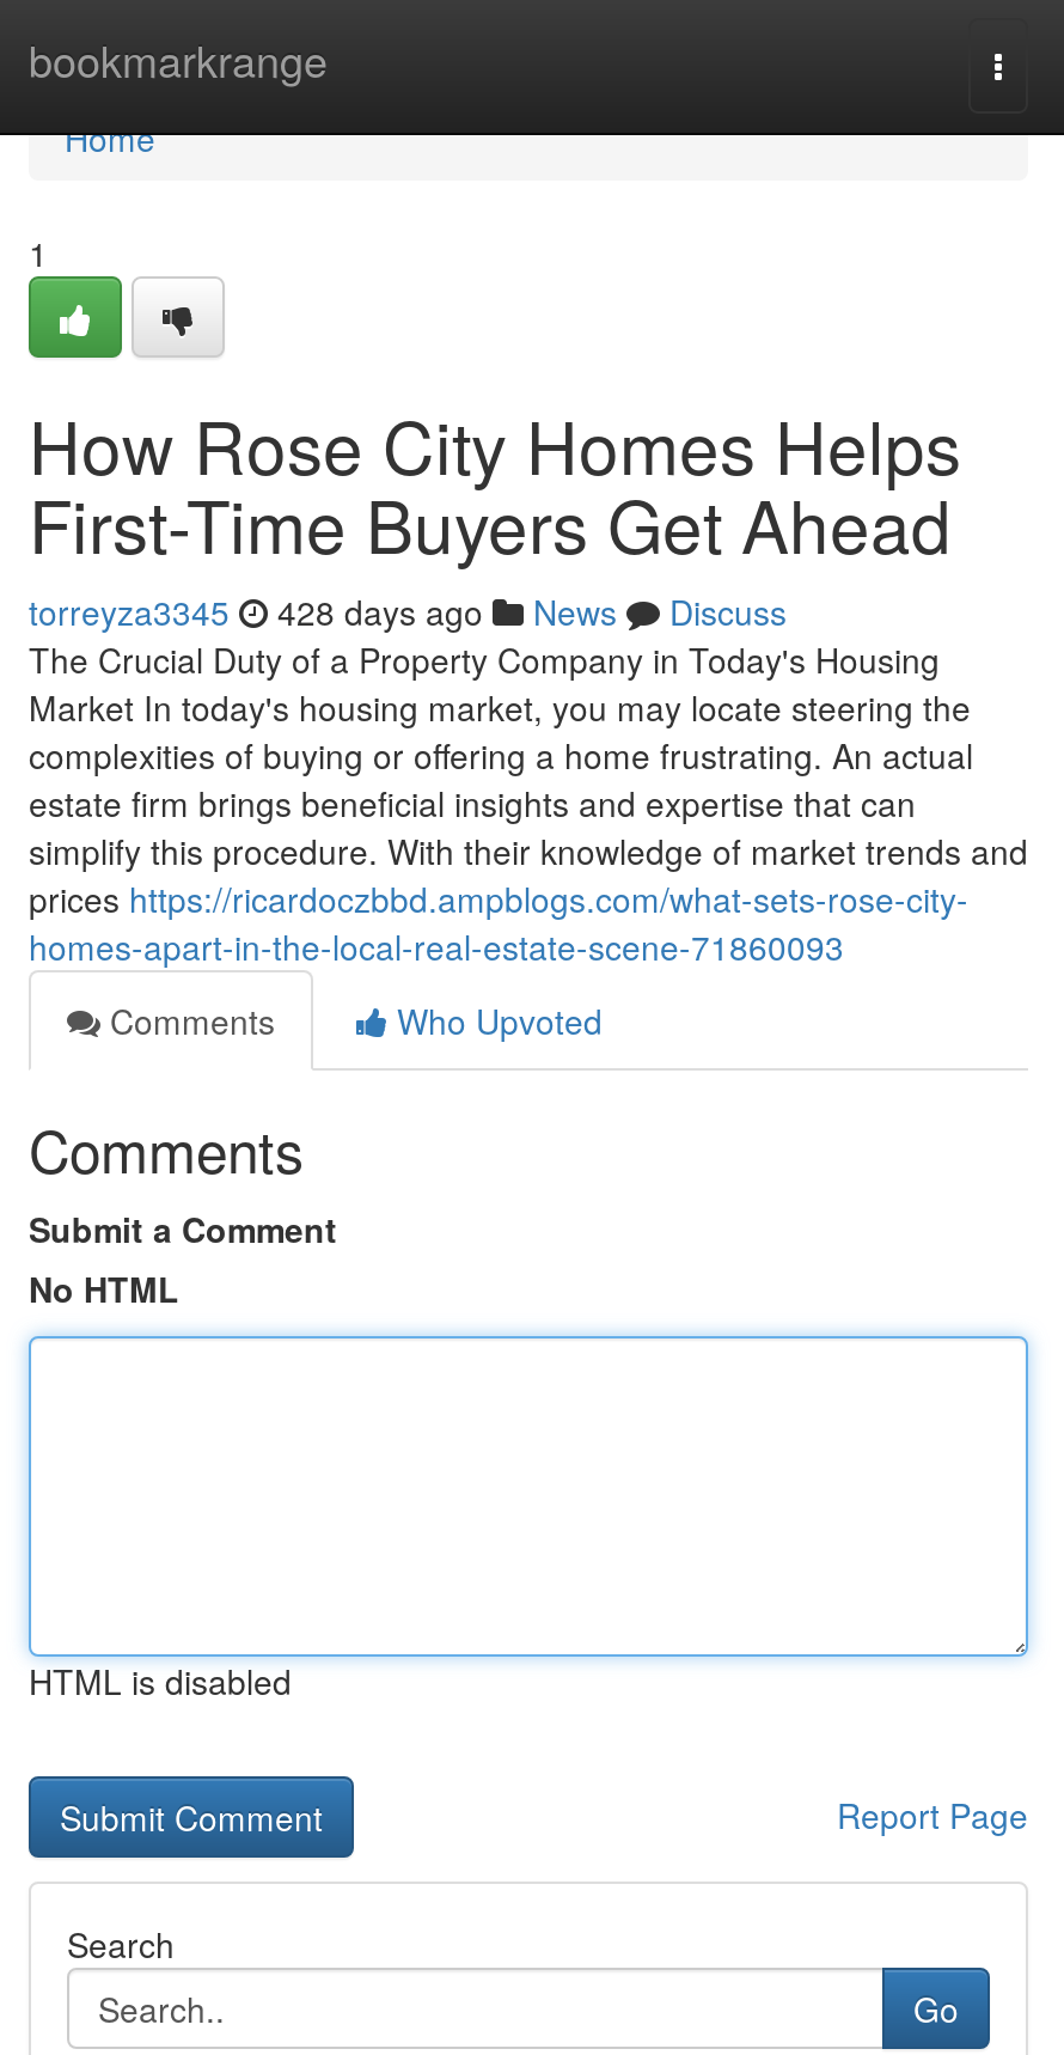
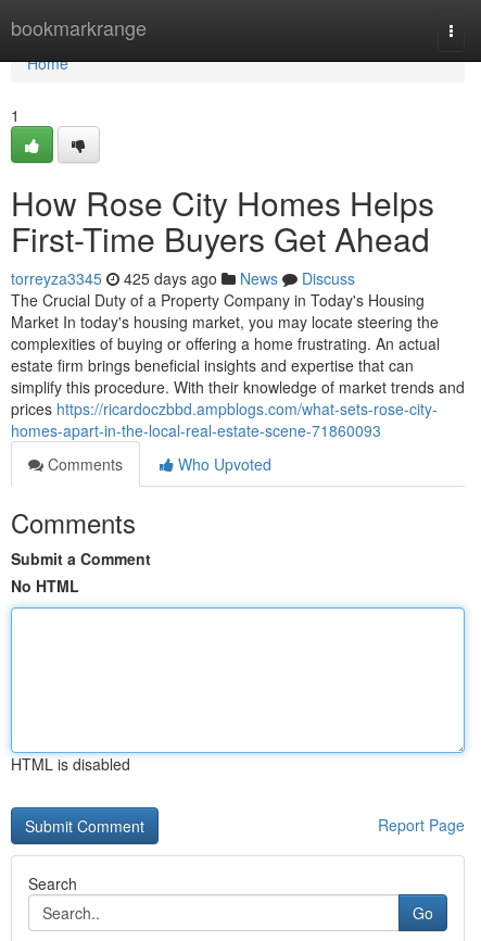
[29,587,787,635] torreyza3345 428 days ago News Discuss -> [11,267,355,289] torreyza3345 425 days ago News Discuss

